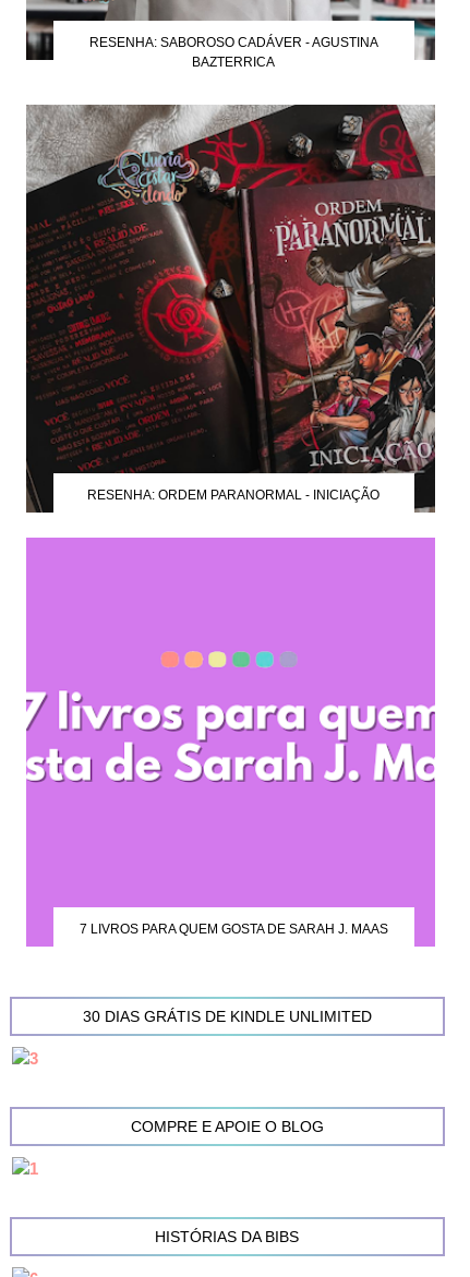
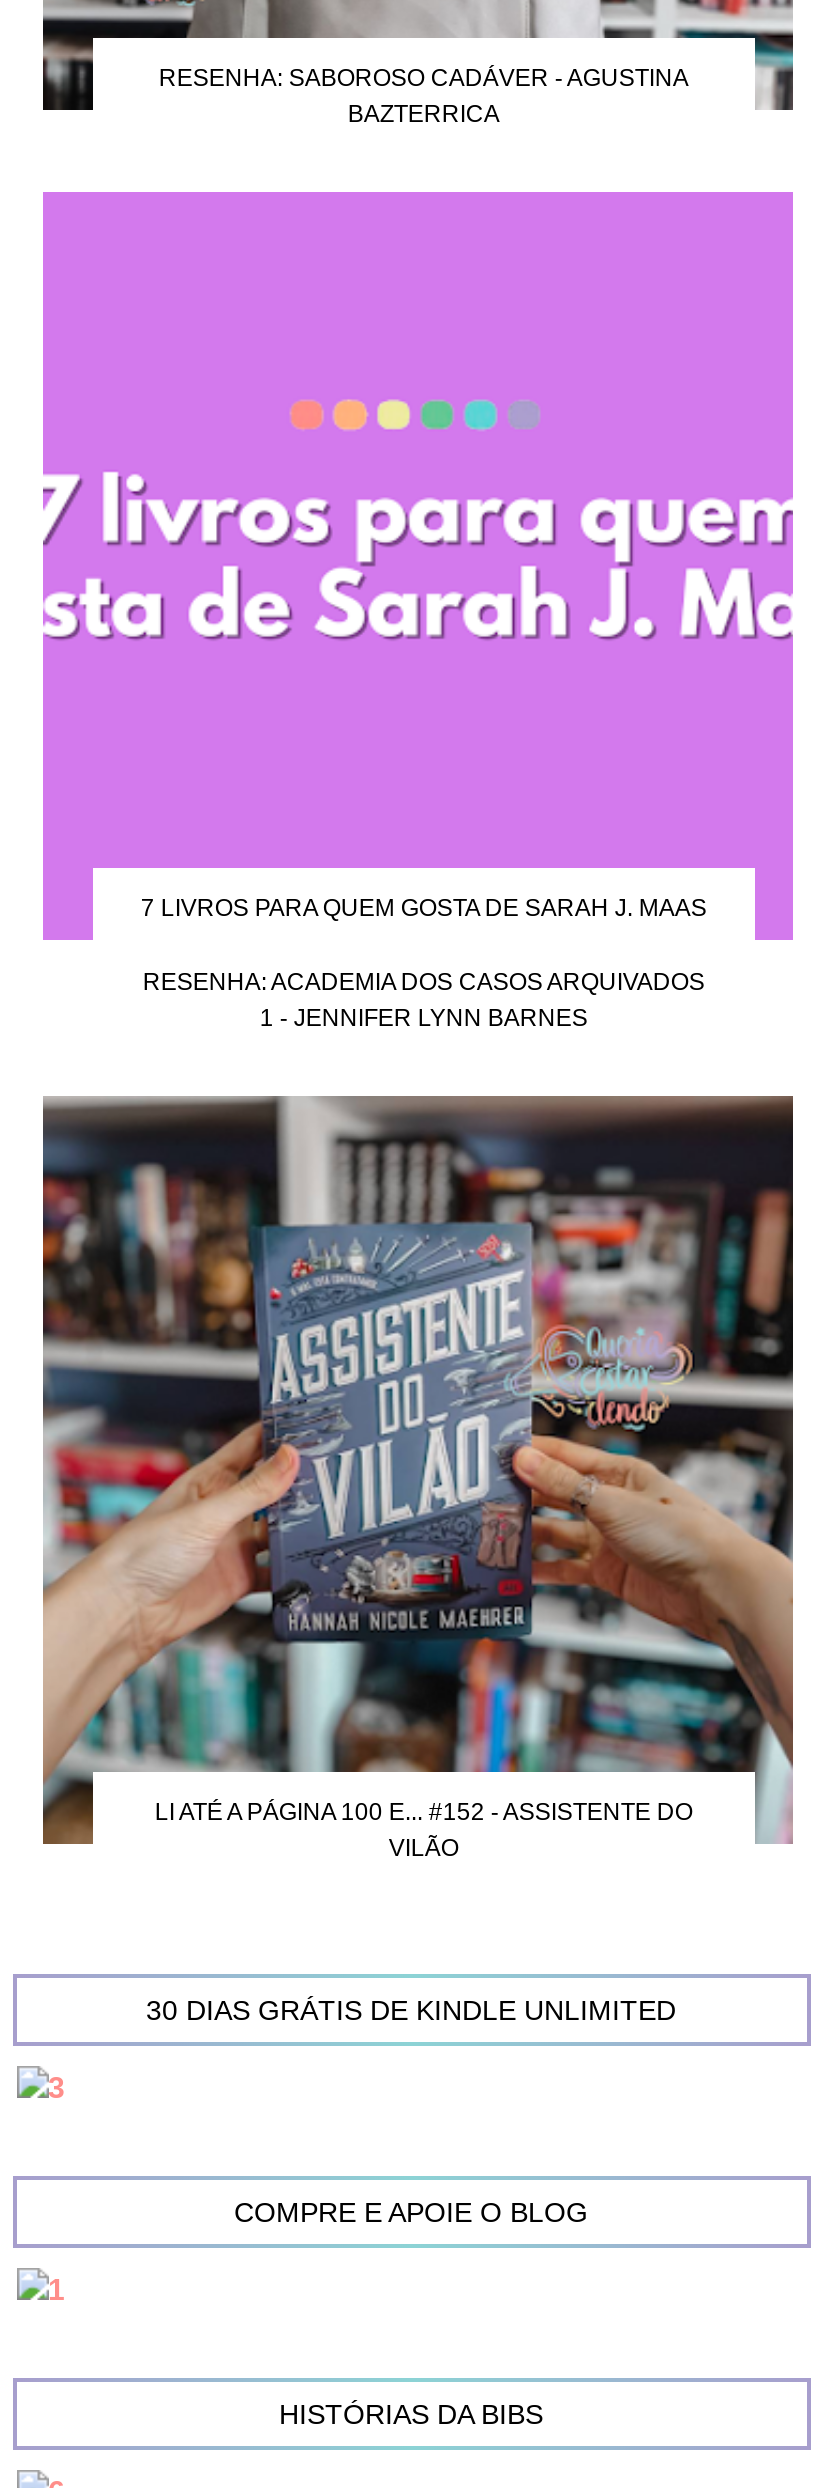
[25,104,436,514] [image] | RESENHA: ORDEM PARANORMAL - INICIAÇÃO -> none
moved [177,738,226,783] -> [319,560,409,642]: [image]
moved [79,921,388,936] -> [141,895,707,923]: 7 LIVROS PARA QUEM GOSTA DE SARAH J. MAAS
none -> [41,1094,795,1882] [image] | LI ATÉ A PÁGINA 100 E... #152 - ASSISTENTE DO | VILÃO
none -> [143,969,705,1033] RESENHA: ACADEMIA DOS CASOS ARQUIVADOS | 1 - JENNIFER LYNN BARNES

